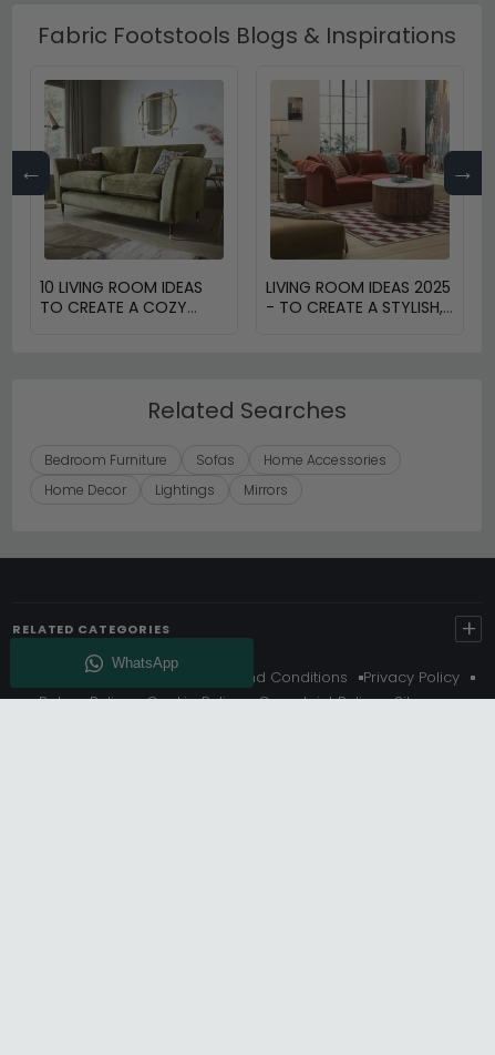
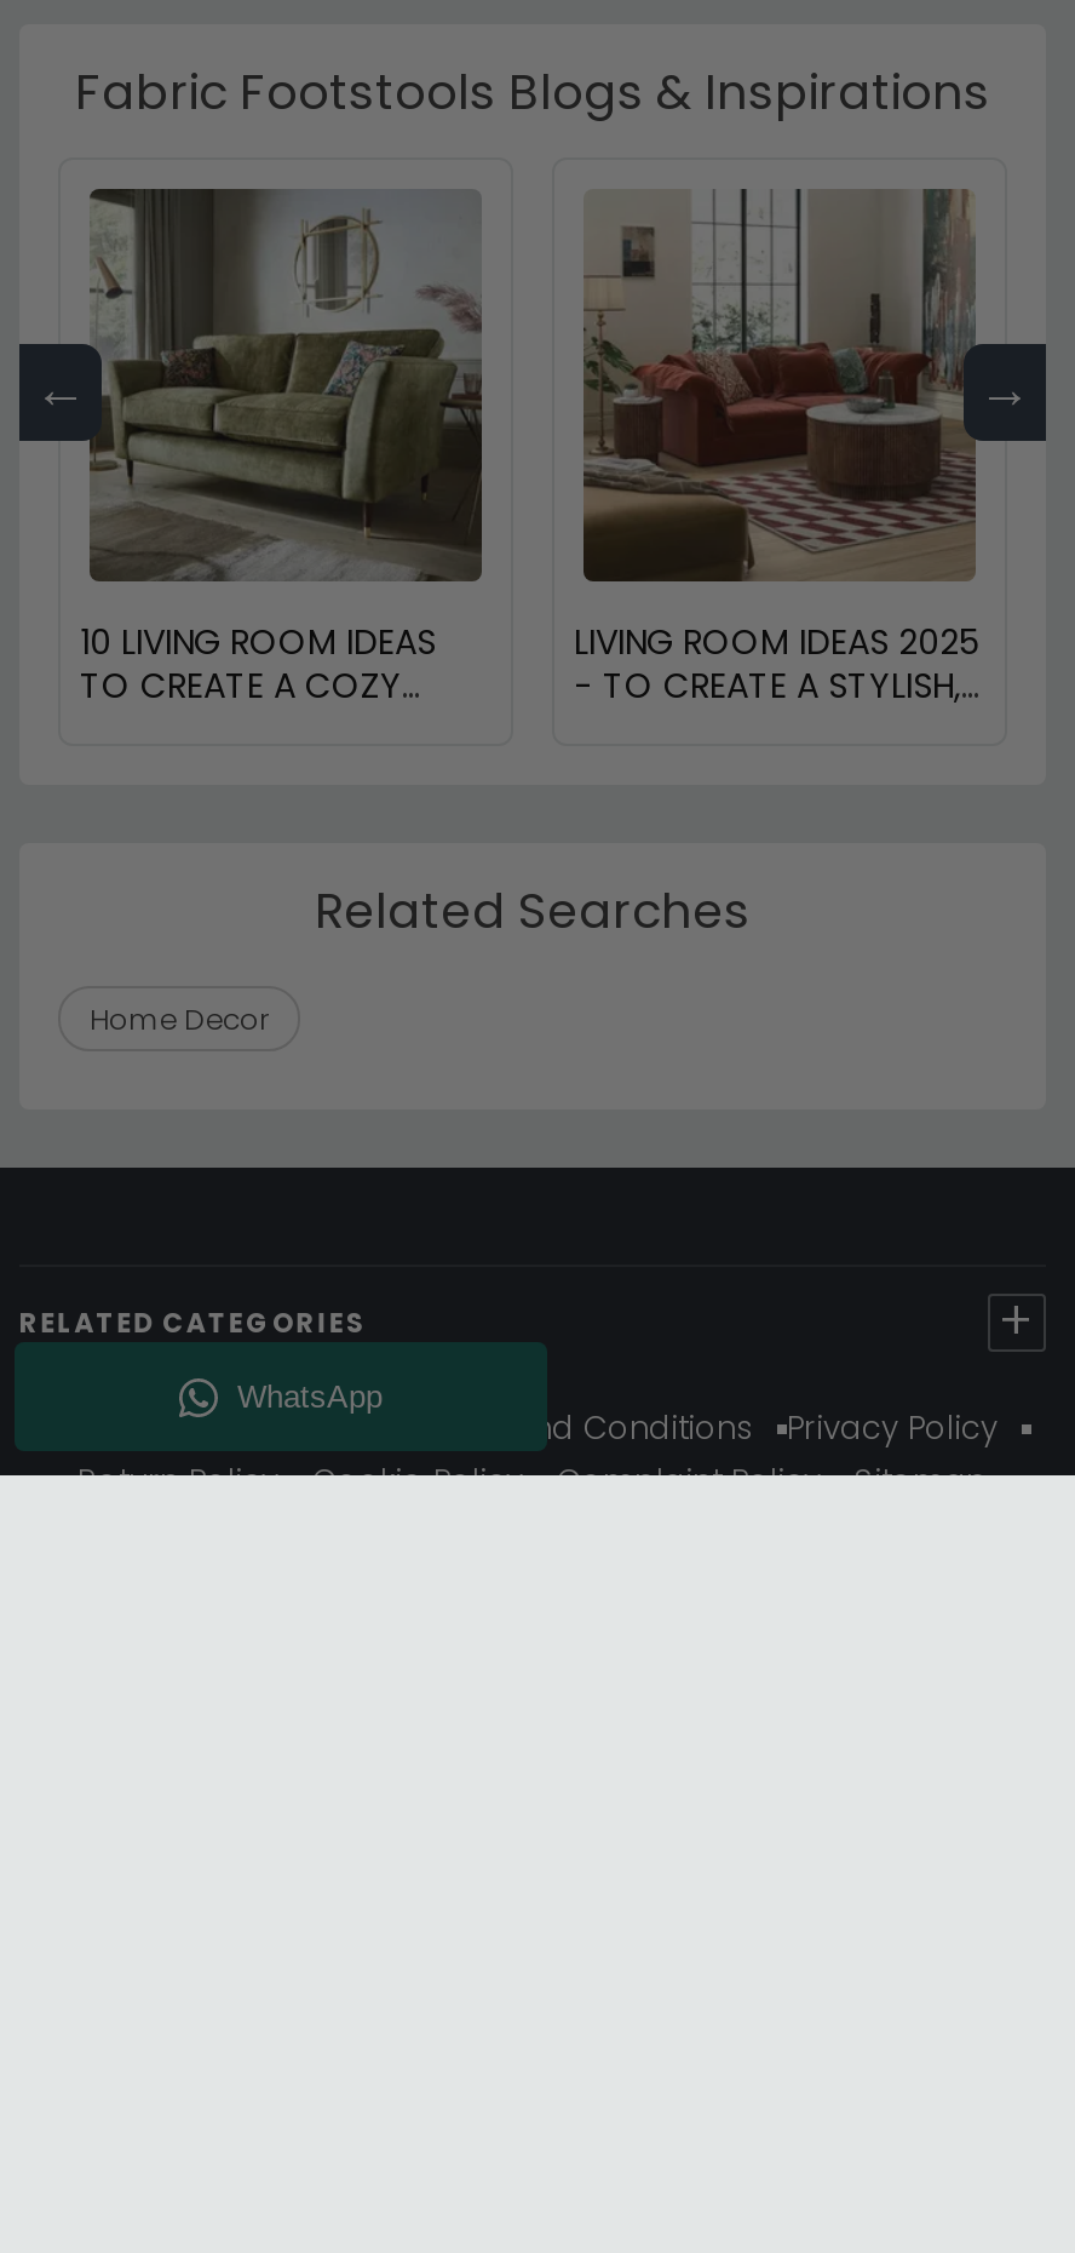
[44,450,386,469] Bedroom Furniture | Sofas | Home Accessories -> none
[155,480,288,499] Lightings | Mirrors -> none

